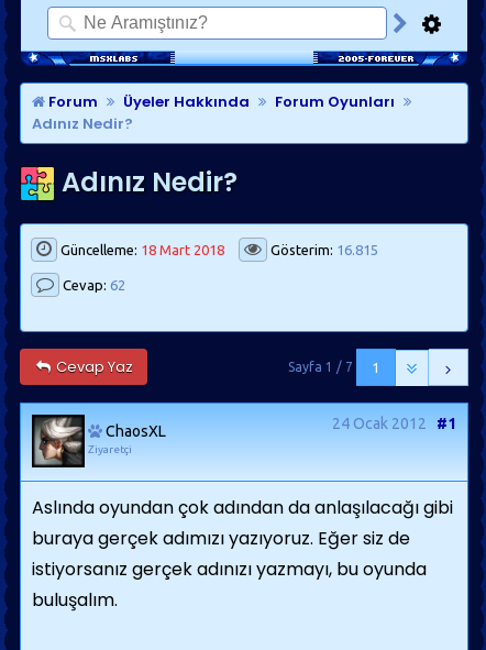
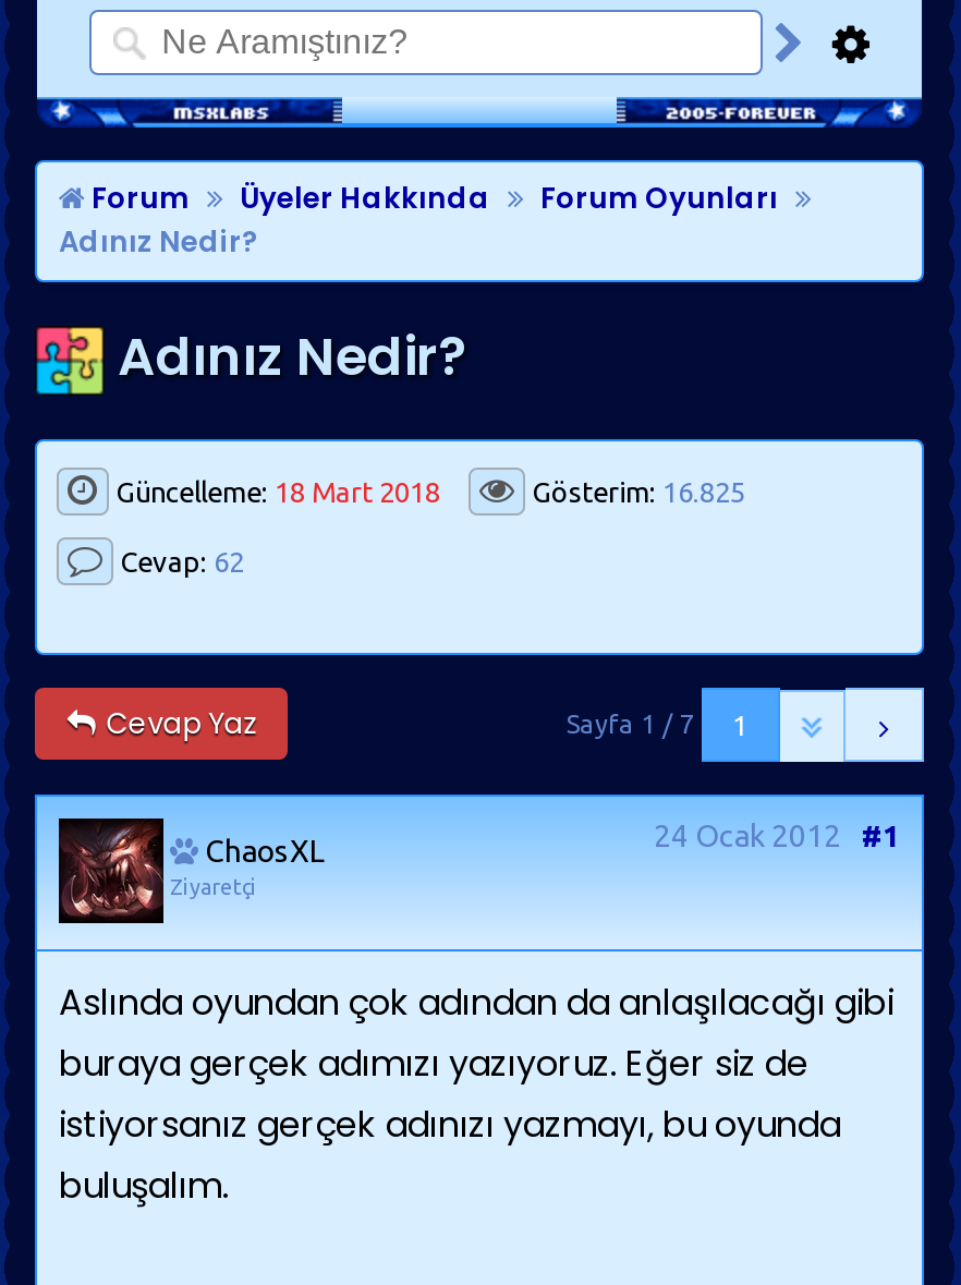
[267,242,378,257] Gösterim: 16.815 -> [525,476,745,507] Gösterim: 16.825
[34,417,84,465] [image] -> [63,825,163,921] [image]

